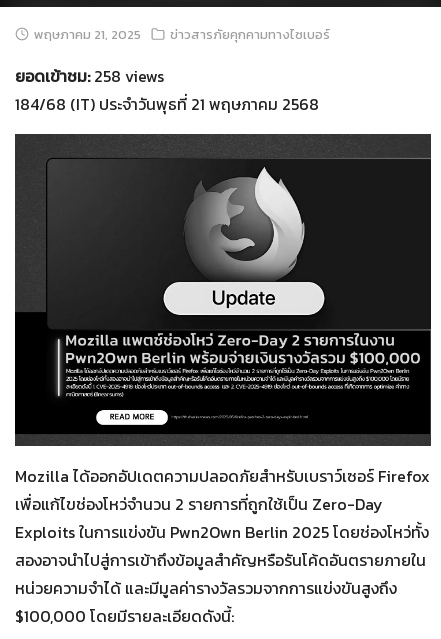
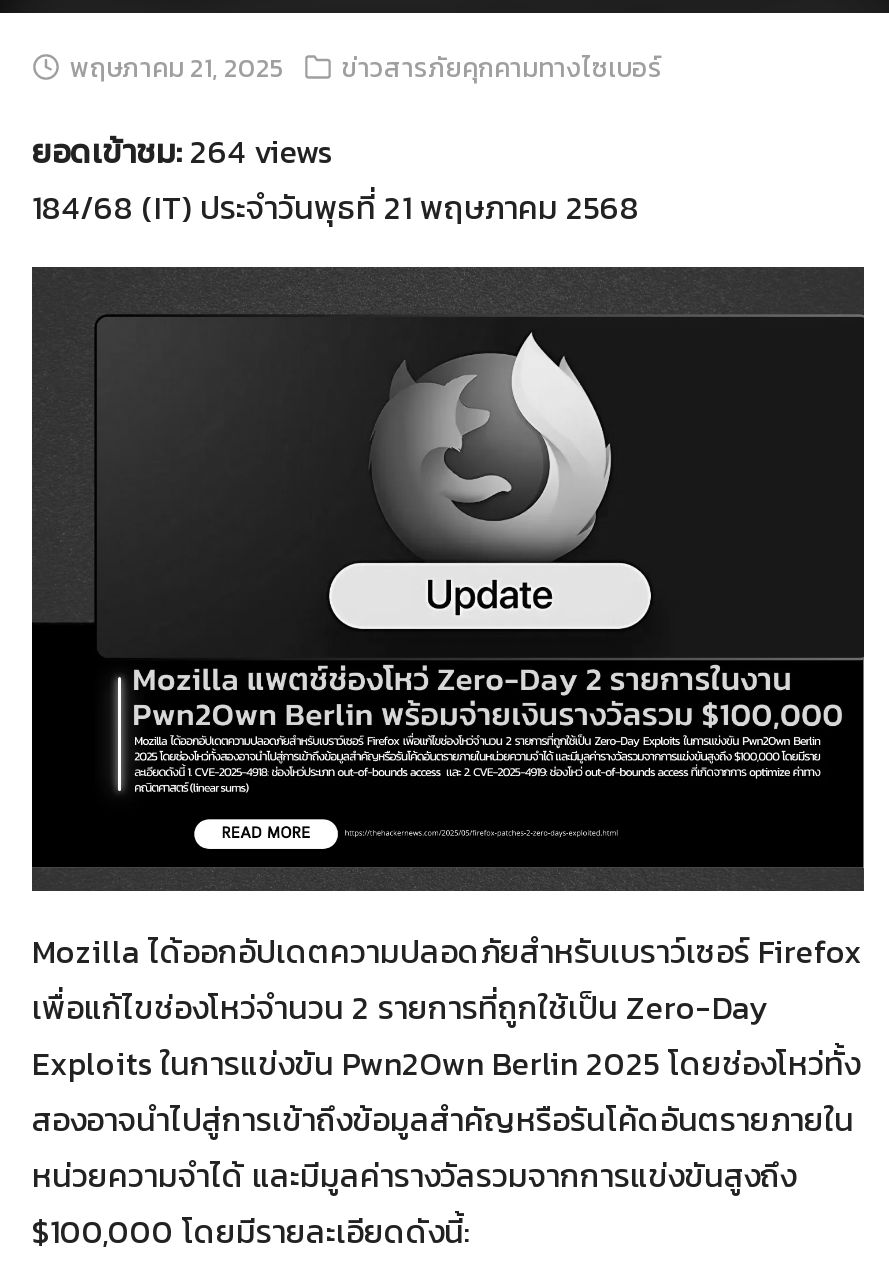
[15,64,164,88] ยอดเข้าชม: 258 views -> [32,127,332,175] ยอดเข้าชม: 264 views

